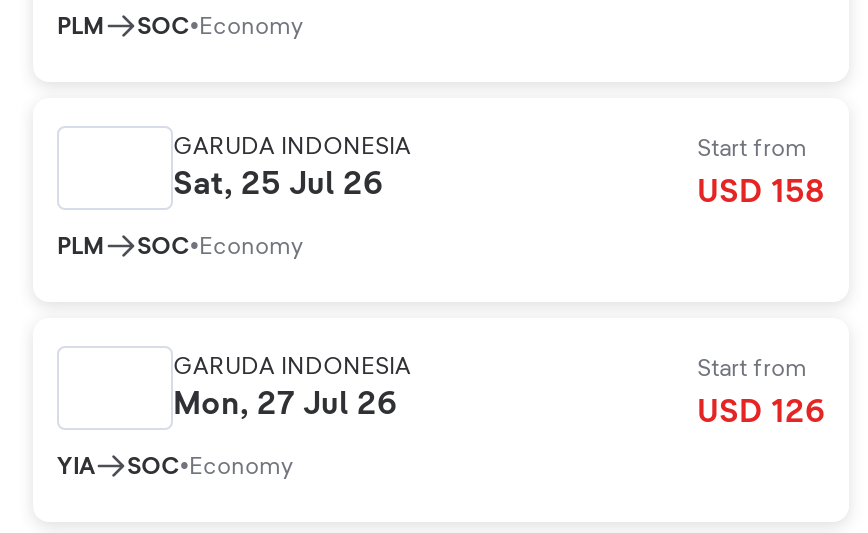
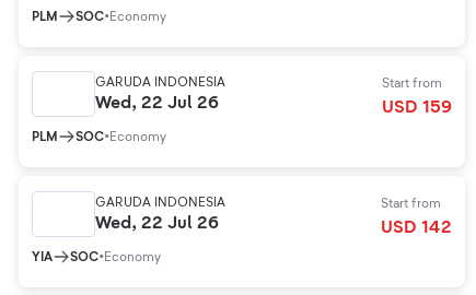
[173,163,383,203] Sat, 25 Jul 26 -> [95,91,219,113] Wed, 22 Jul 26
[697,171,825,211] USD 158 -> [382,96,452,118] USD 159
[173,383,397,423] Mon, 27 Jul 26 -> [95,212,219,233] Wed, 22 Jul 26
[697,391,825,431] USD 126 -> [381,216,452,238] USD 142

